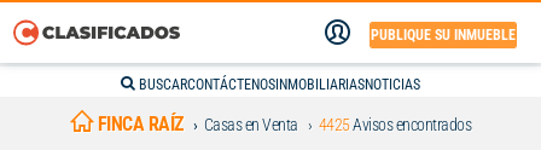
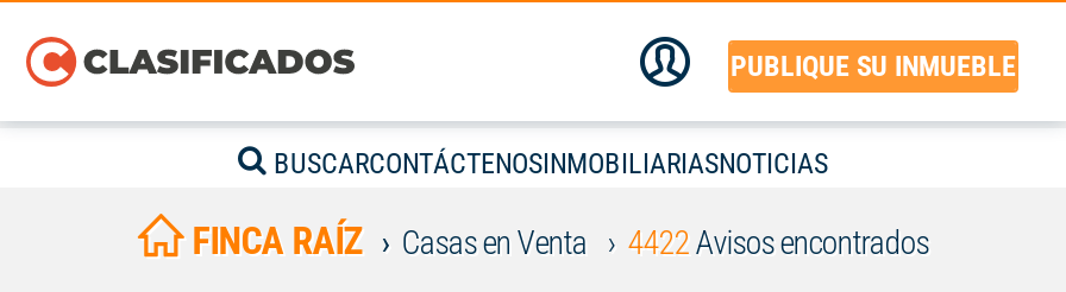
[319,115,471,134] 4425 Avisos encontrados -> [628,223,928,261] 4422 Avisos encontrados

